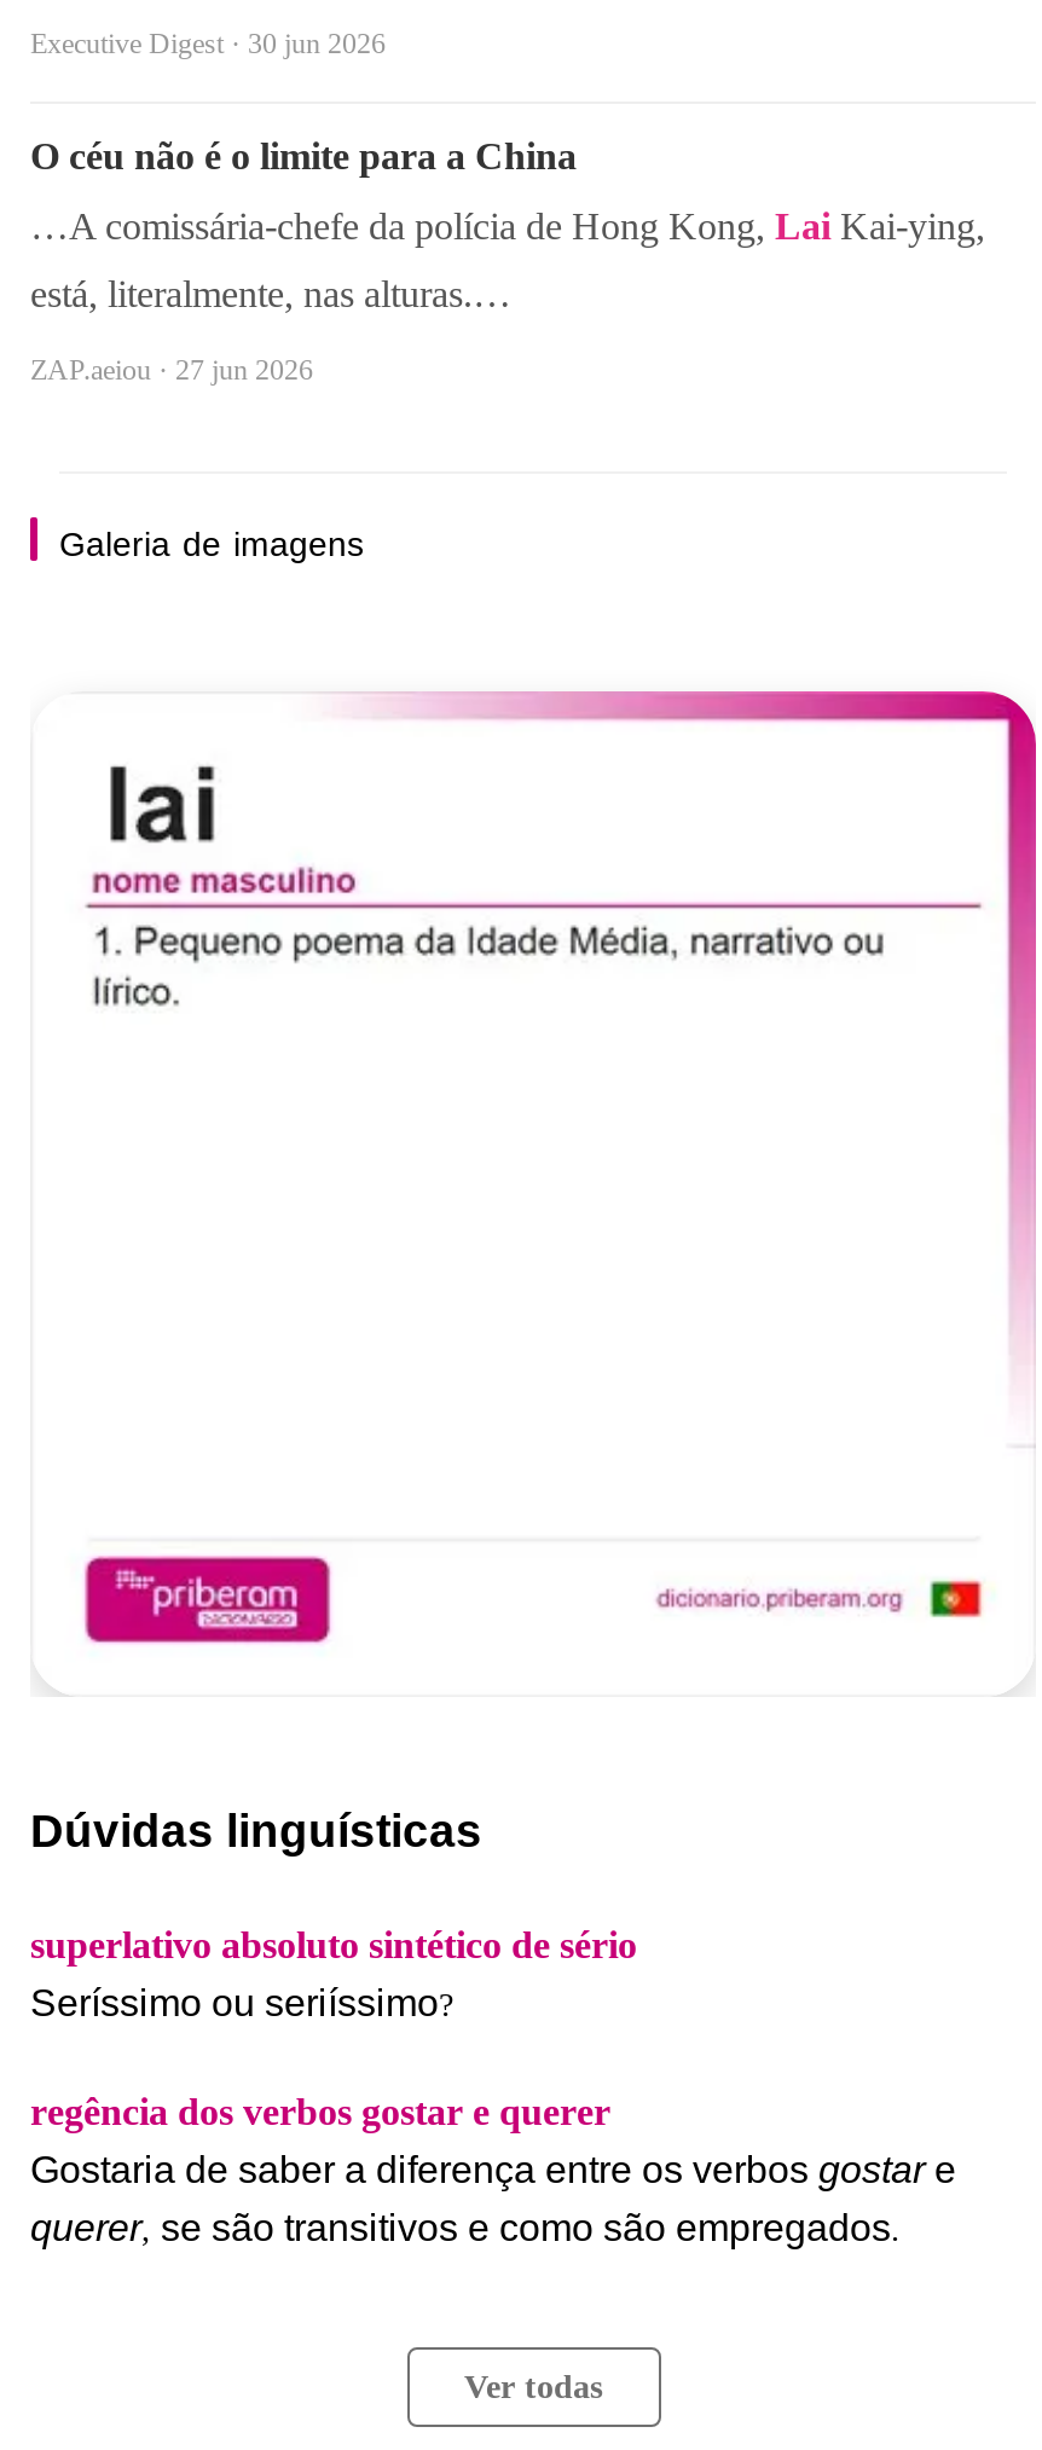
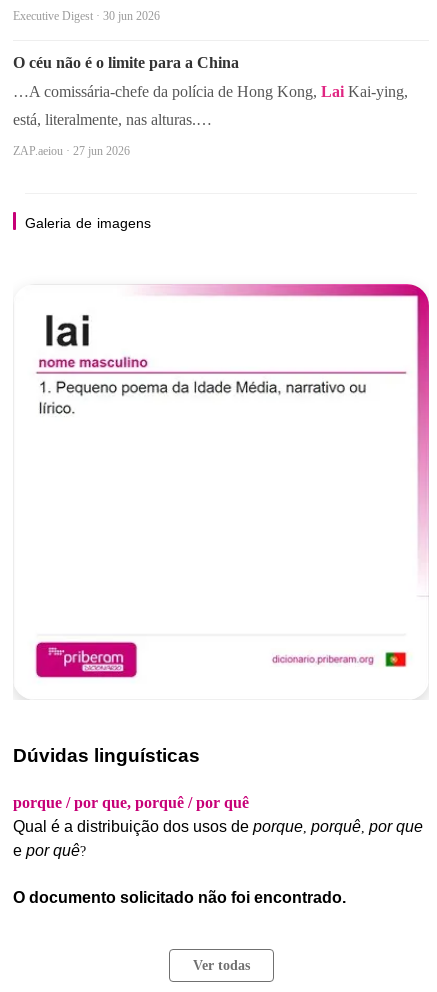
[30,1924,637,2023] superlativo absoluto sintético de sério | Seríssimo ou seriíssimo? -> [13,794,423,859] porque / por que, porquê / por quê | Qual é a distribuição dos usos de porque, porquê, por que | e por quê?
[30,2091,956,2248] regência dos verbos gostar e querer | Gostaria de saber a diferença entre os verbos gostar e | querer, se são transitivos e como são empregados. -> [13,889,346,906] O documento solicitado não foi encontrado.

